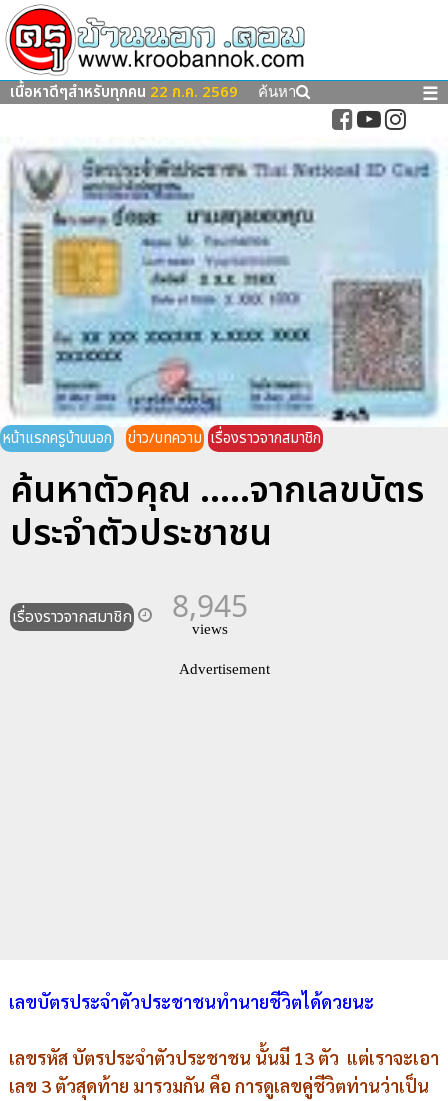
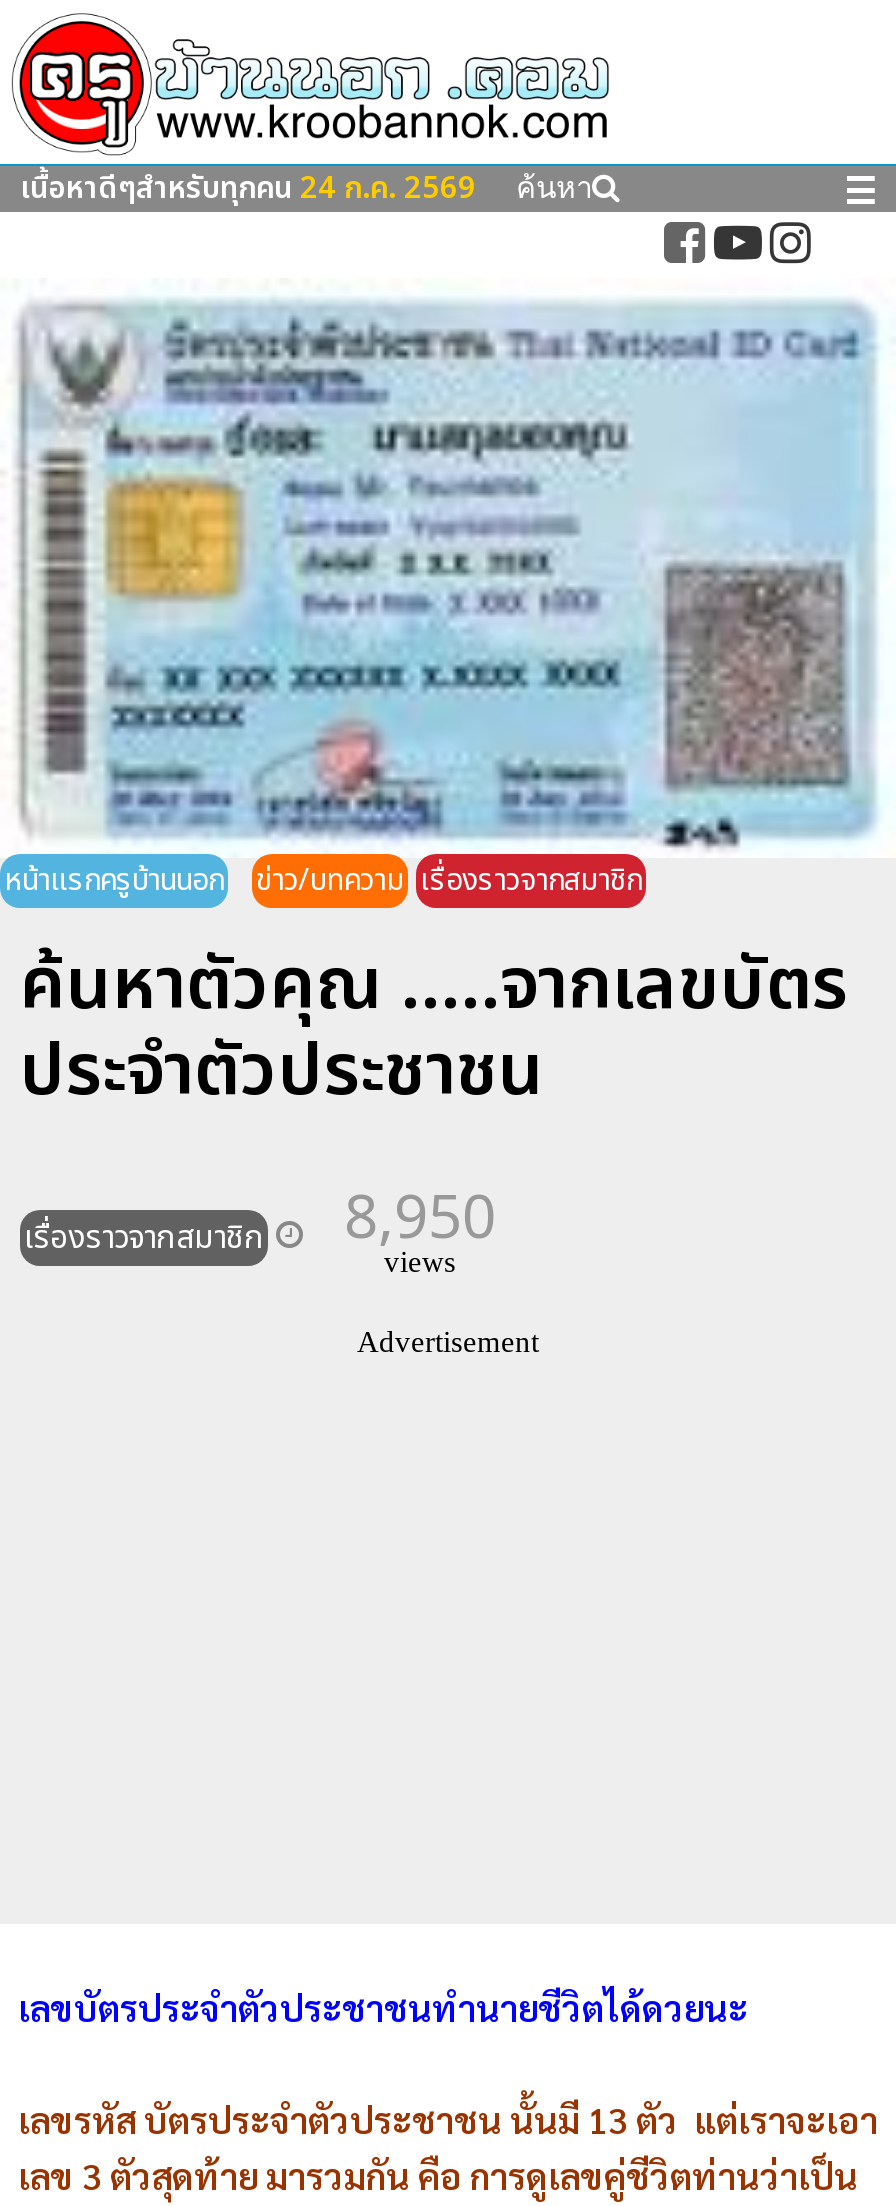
[10,81,238,104] เนื้อหาดีๆสำหรับทุกคน 22 ก.ค. 2569 -> [20,167,476,213] เนื้อหาดีๆสำหรับทุกคน 24 ก.ค. 2569
[12,585,248,629] เรื่องราวจากสมาชิก 8,945 -> [24,1175,496,1263] เรื่องราวจากสมาชิก 8,950

